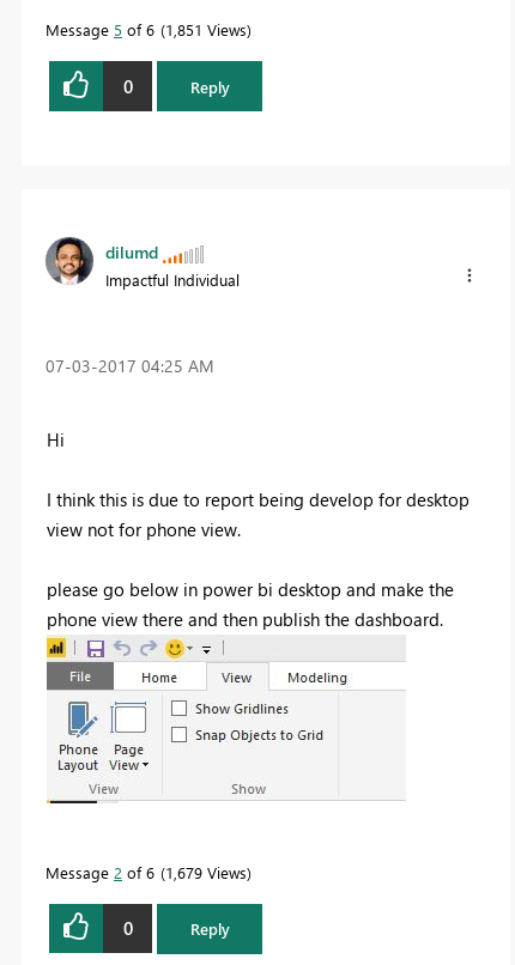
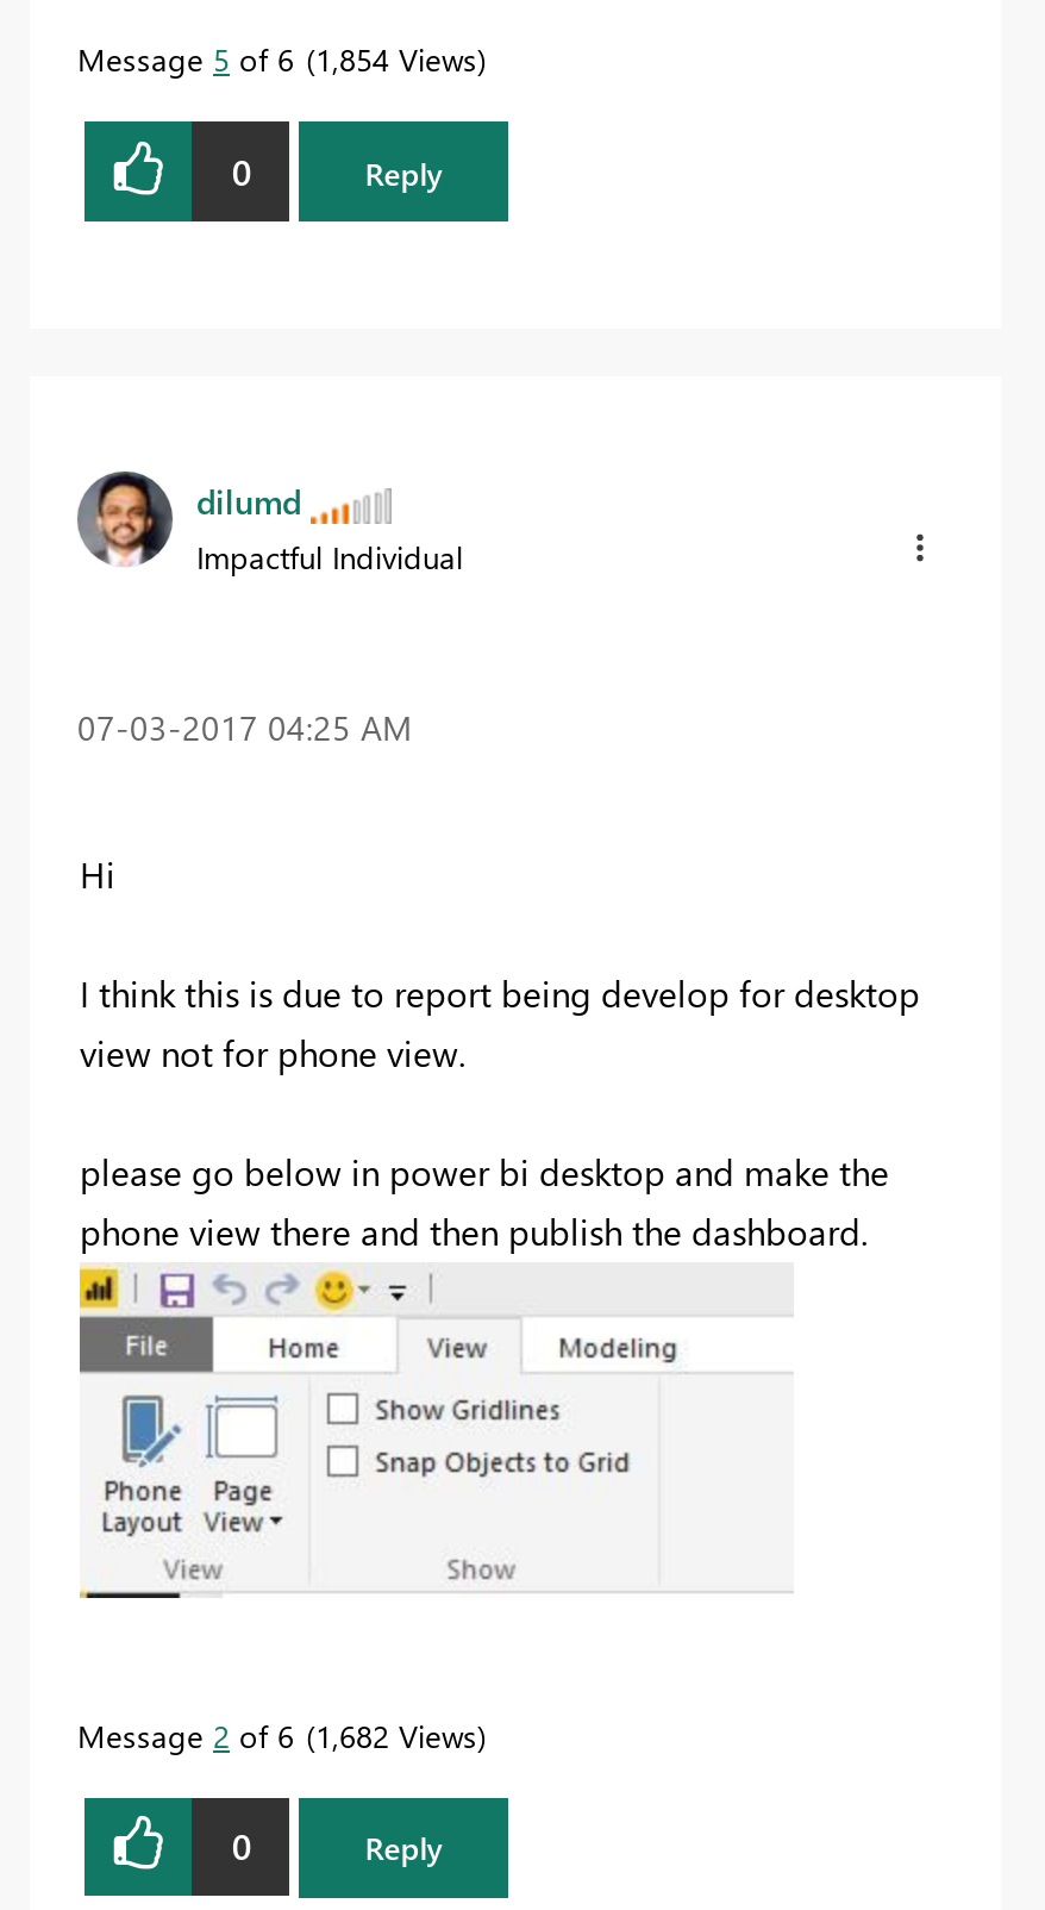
[46,19,247,40] Message 5 of 6 1,851 Views -> [77,38,477,79] Message 5 of 6 1,854 Views
[46,861,247,882] Message 2 of 6 1,679 Views -> [77,1714,477,1754] Message 2 of 6 1,682 Views

